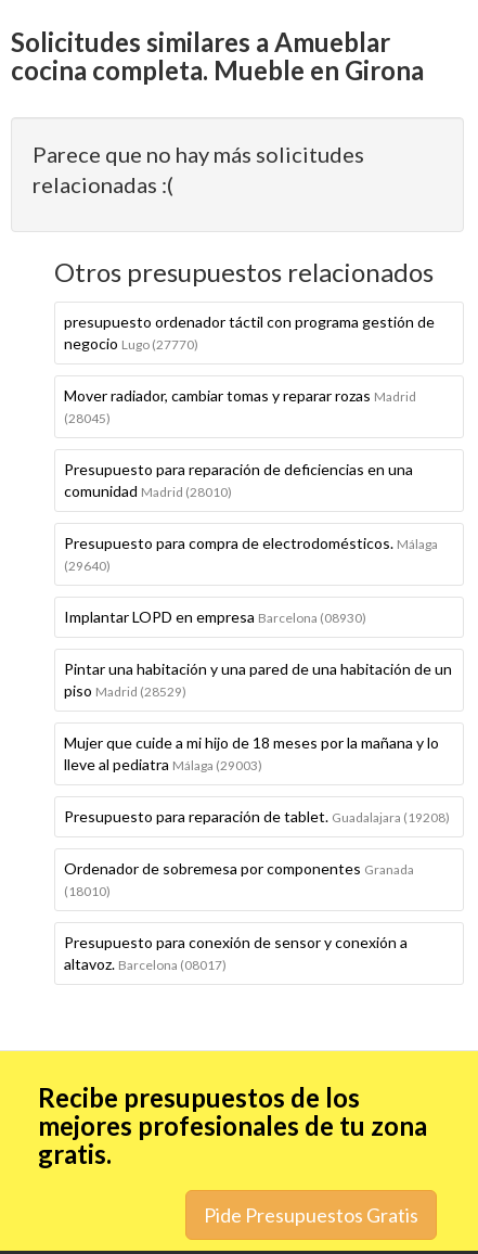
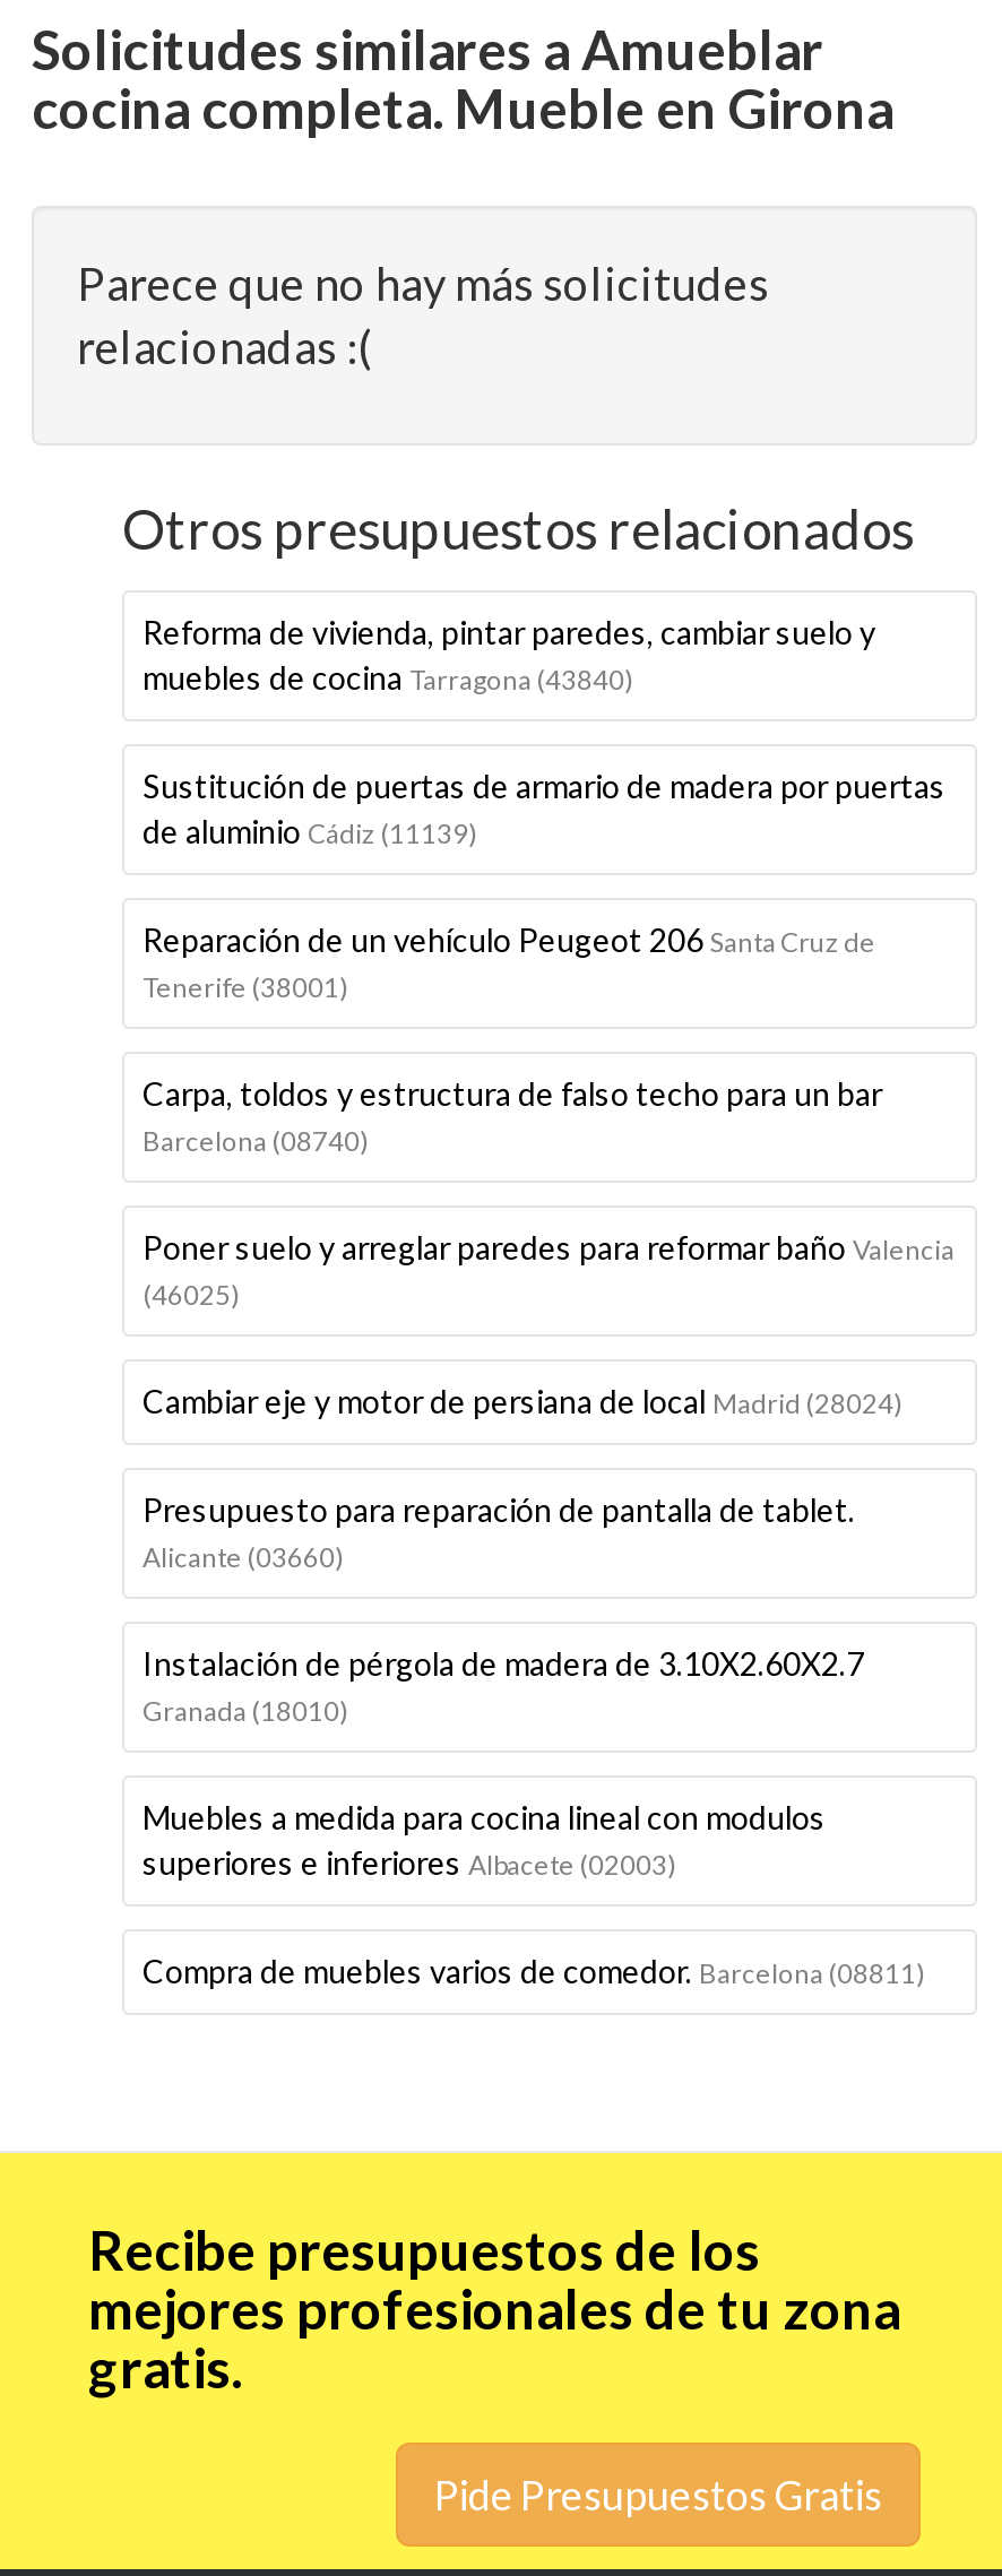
[64,312,435,353] presupuesto ordenador táctil con programa gestión de | negocio Lugo (27770) -> [142,613,875,697] Reforma de vivienda, pintar paredes, cambiar suelo y | muebles de cocina Tarragona (43840)
[64,386,416,426] Mover radiador, cambiar tomas y reparar rozas Madrid | (28045) -> [142,767,945,850] Sustitución de puertas de armario de madera por puertas | de aluminio Cádiz (11139)
[64,460,413,500] Presupuesto para reparación de deficiencias en una | comunidad Madrid (28010) -> [142,920,875,1004] Reparación de un vehículo Peugeot 206 Santa Cruz de | Tenerife (38001)
[64,534,438,574] Presupuesto para compra de electrodomésticos. Málaga | (29640) -> [142,1074,882,1158] Carpa, toldos y estructura de falso techo para un bar | Barcelona (08740)
[64,607,366,626] Implantar LOPD en empresa Barcelona (08930) -> [142,1228,955,1312] Poner suelo y arreglar paredes para reformar baño Valencia | (46025)
[64,660,452,700] Pintar una habitación y una pared de una habitación de un | piso Madrid (28529) -> [142,1382,902,1420] Cambiar eje y motor de persiana de local Madrid (28024)
[64,733,439,773] Mujer que cuide a mi hijo de 18 meses por la mañana y lo | lleve al pediatra Málaga (29003) -> [142,1490,855,1574] Presupuesto para reparación de pantalla de tablet. | Alicante (03660)
[64,807,450,826] Presupuesto para reparación de tablet. Guadalajara (19208) -> [142,1644,864,1728] Instalación de pérgola de madera de 3.10X2.60X2.7 | Granada (18010)
[64,859,414,899] Ordenador de sobremesa por componentes Granada | (18010) -> [142,1798,826,1882] Muebles a medida para cocina lineal con modulos | superiores e inferiores Albacete (02003)
[64,933,408,973] Presupuesto para conexión de sensor y conexión a | altavoz. Barcelona (08017) -> [142,1952,925,1990] Compra de muebles varios de comedor. Barcelona (08811)

